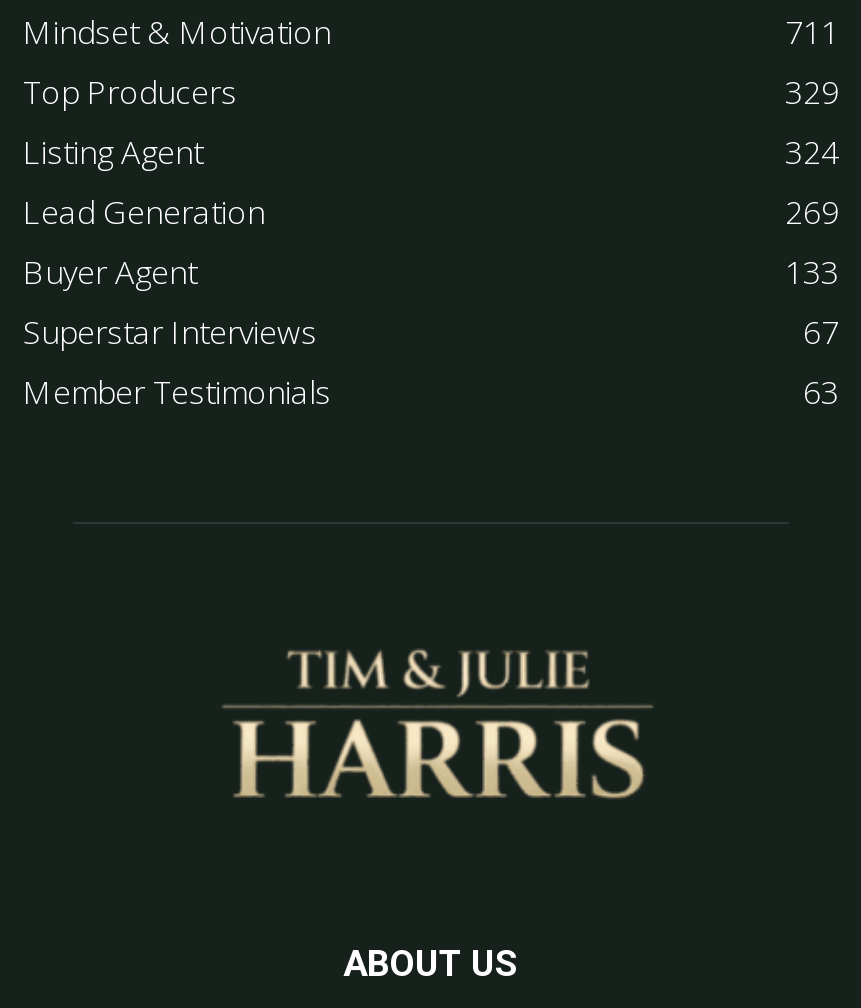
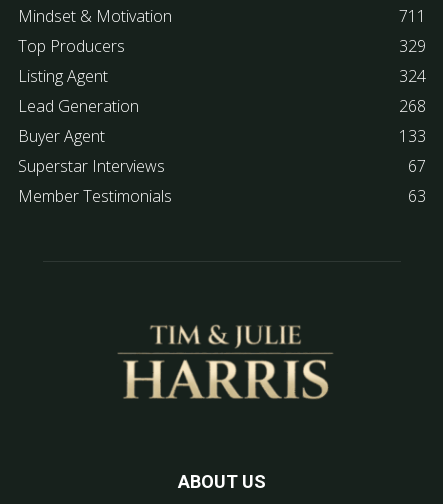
[785,189,839,233] 269 -> [399,95,426,117] 268

